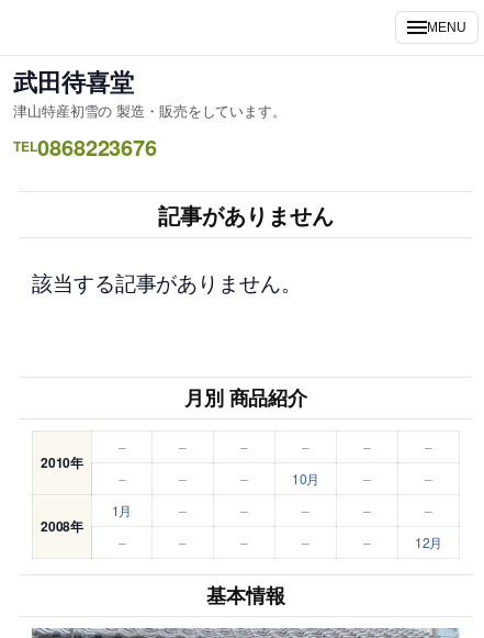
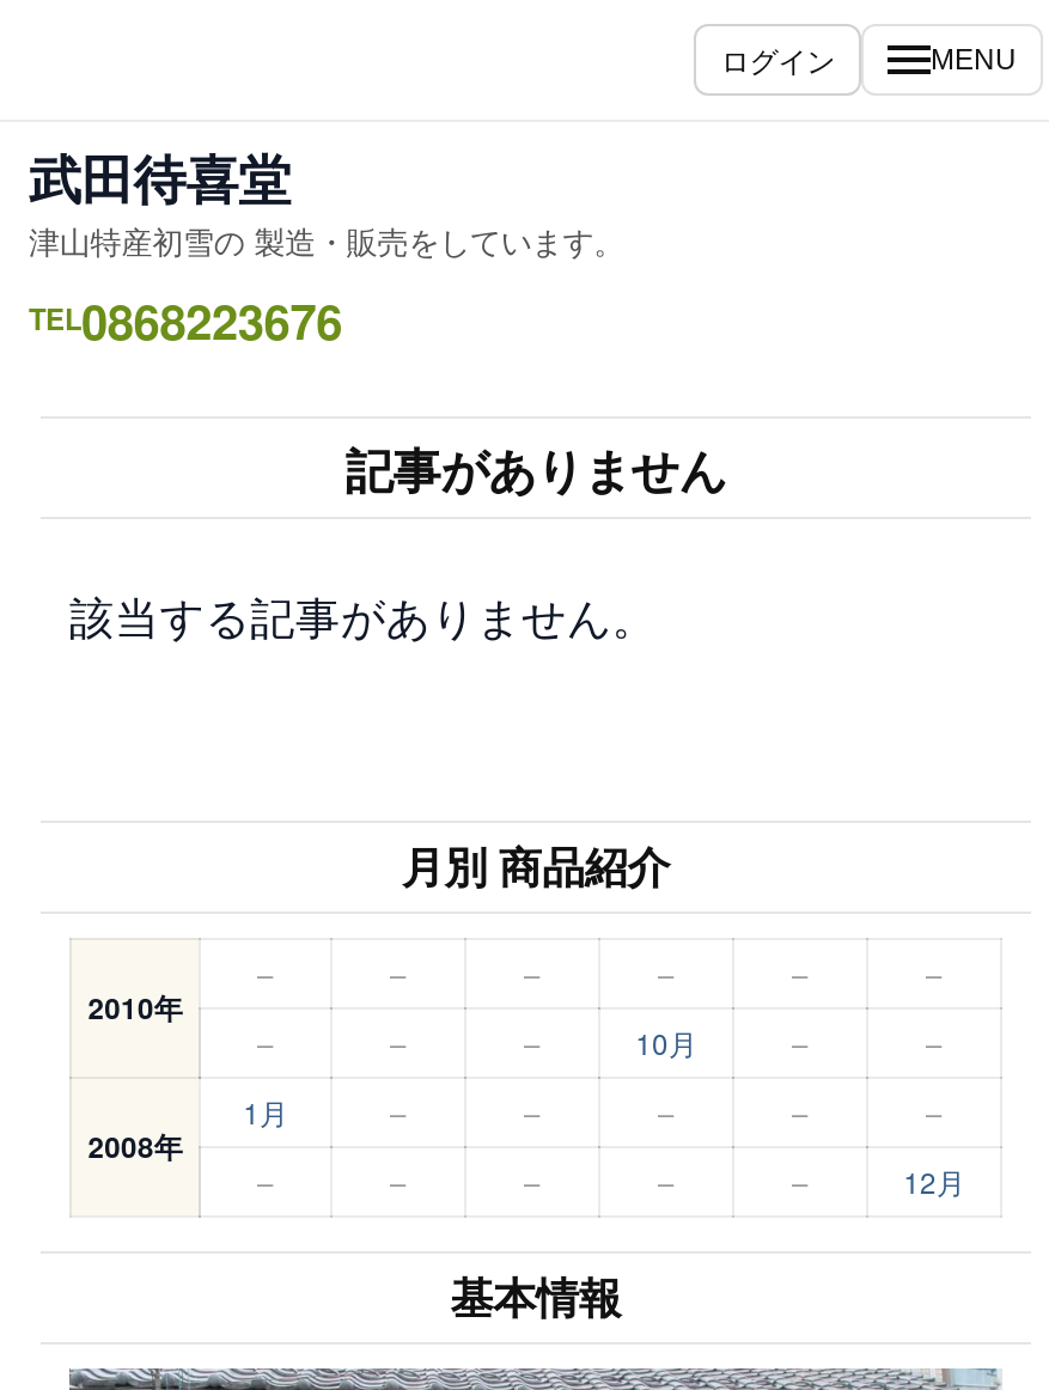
none -> [721,38,835,79] ログイン

